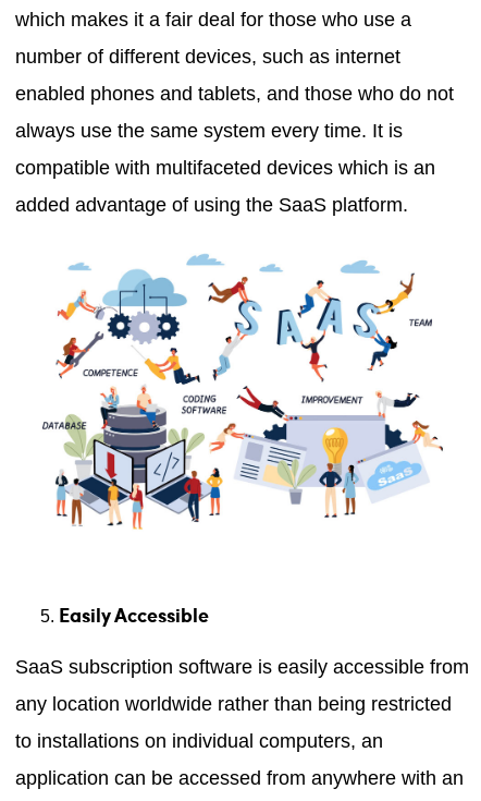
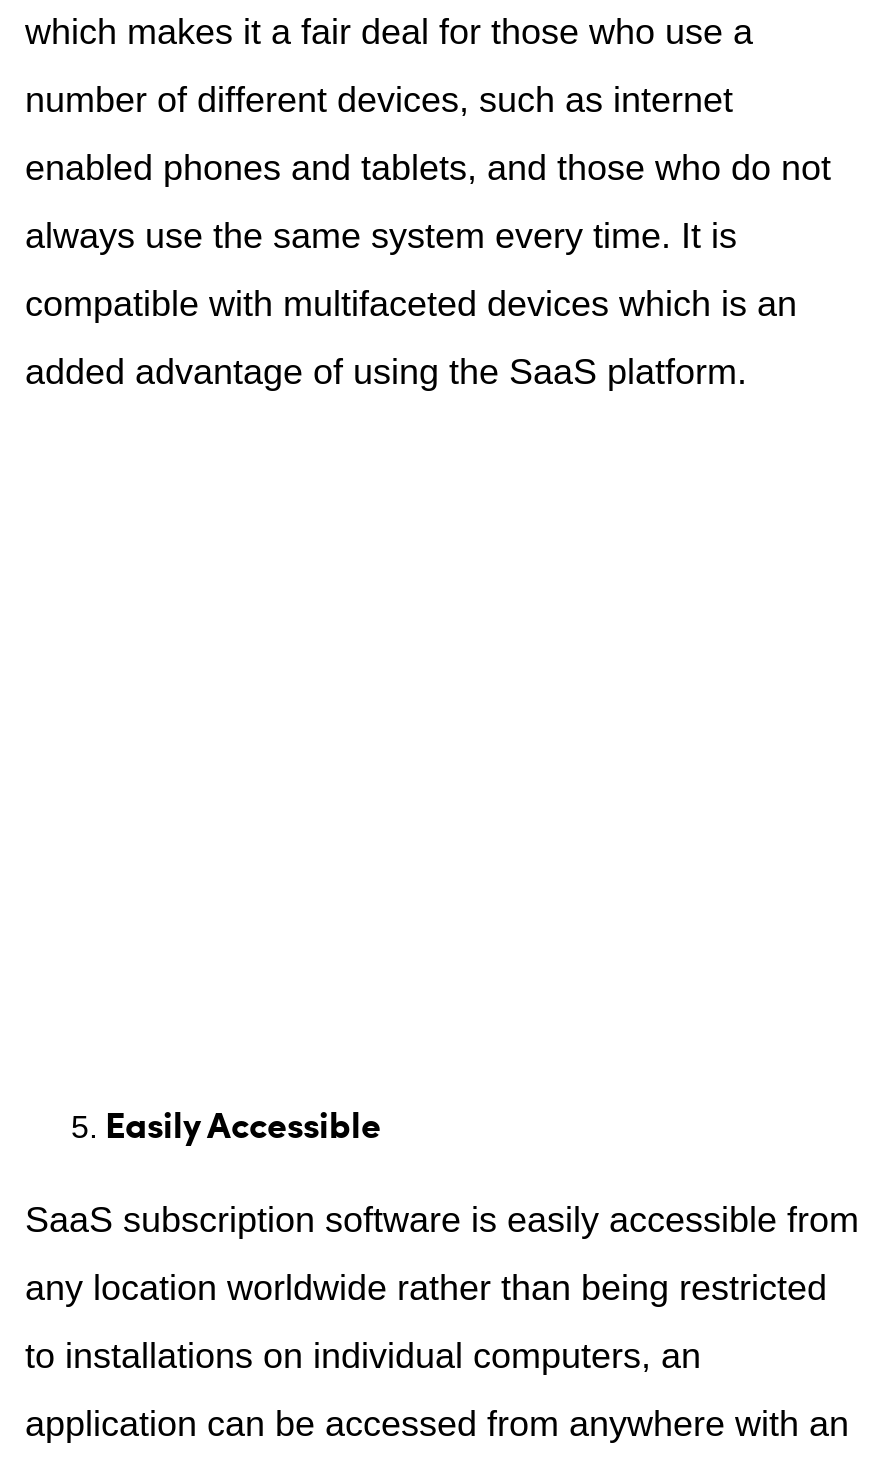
[41,253,444,531] [image] -> none

